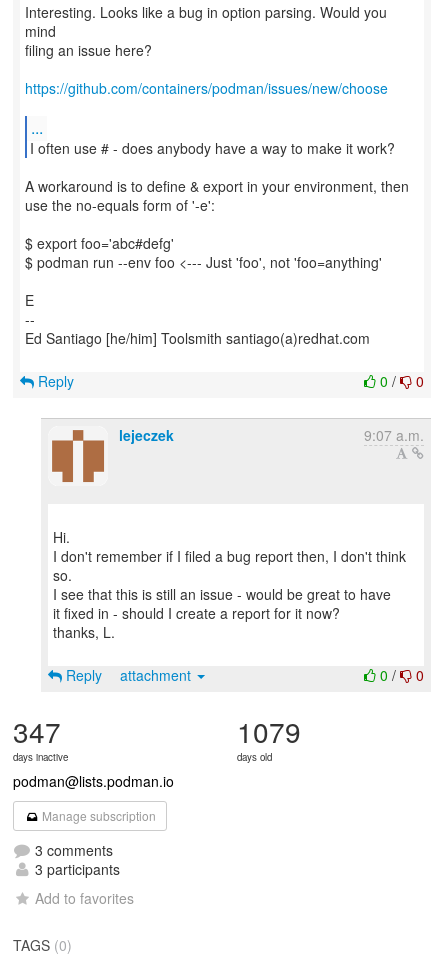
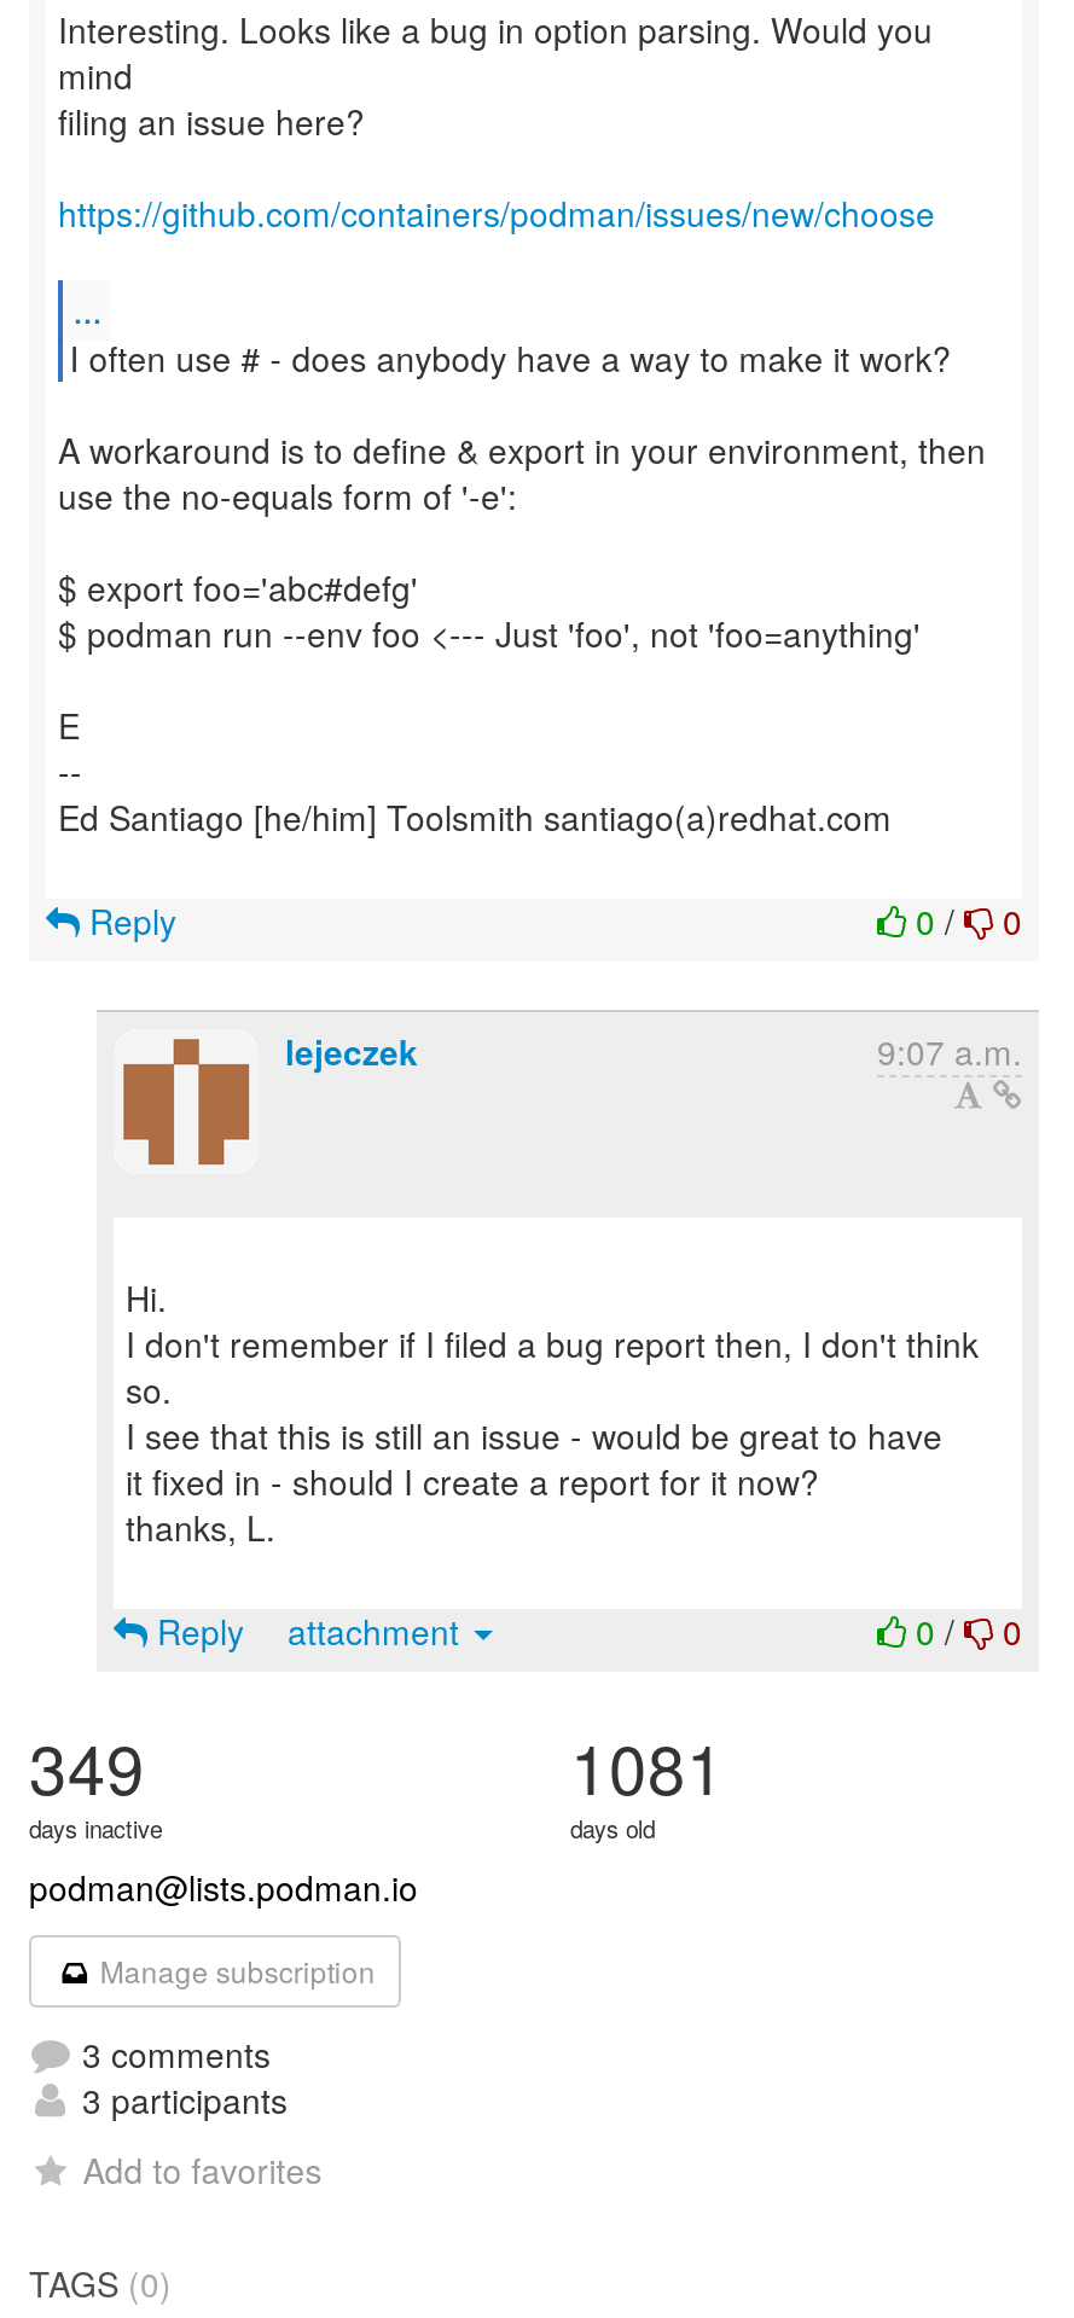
[13,711,61,751] 347 -> [29,1718,145,1814] 349
[237,711,301,751] 1079 -> [570,1718,725,1814] 1081

